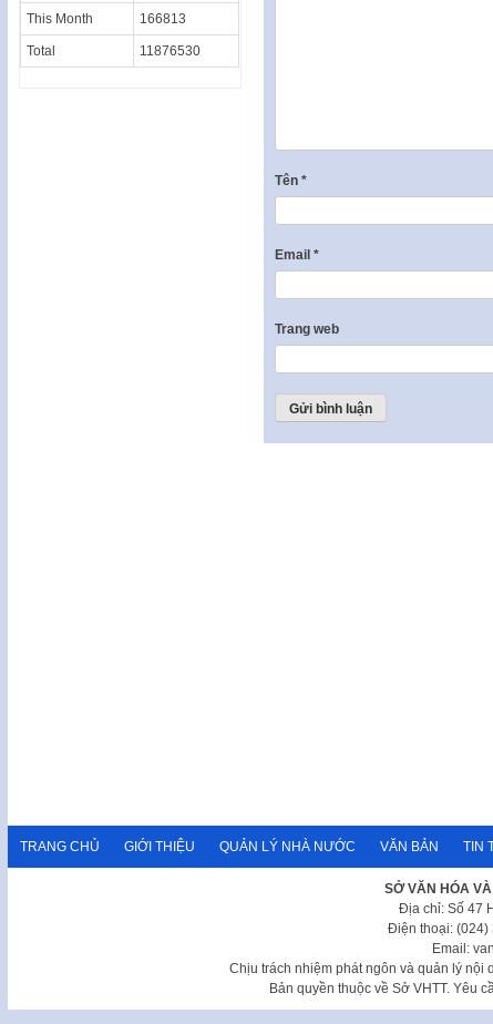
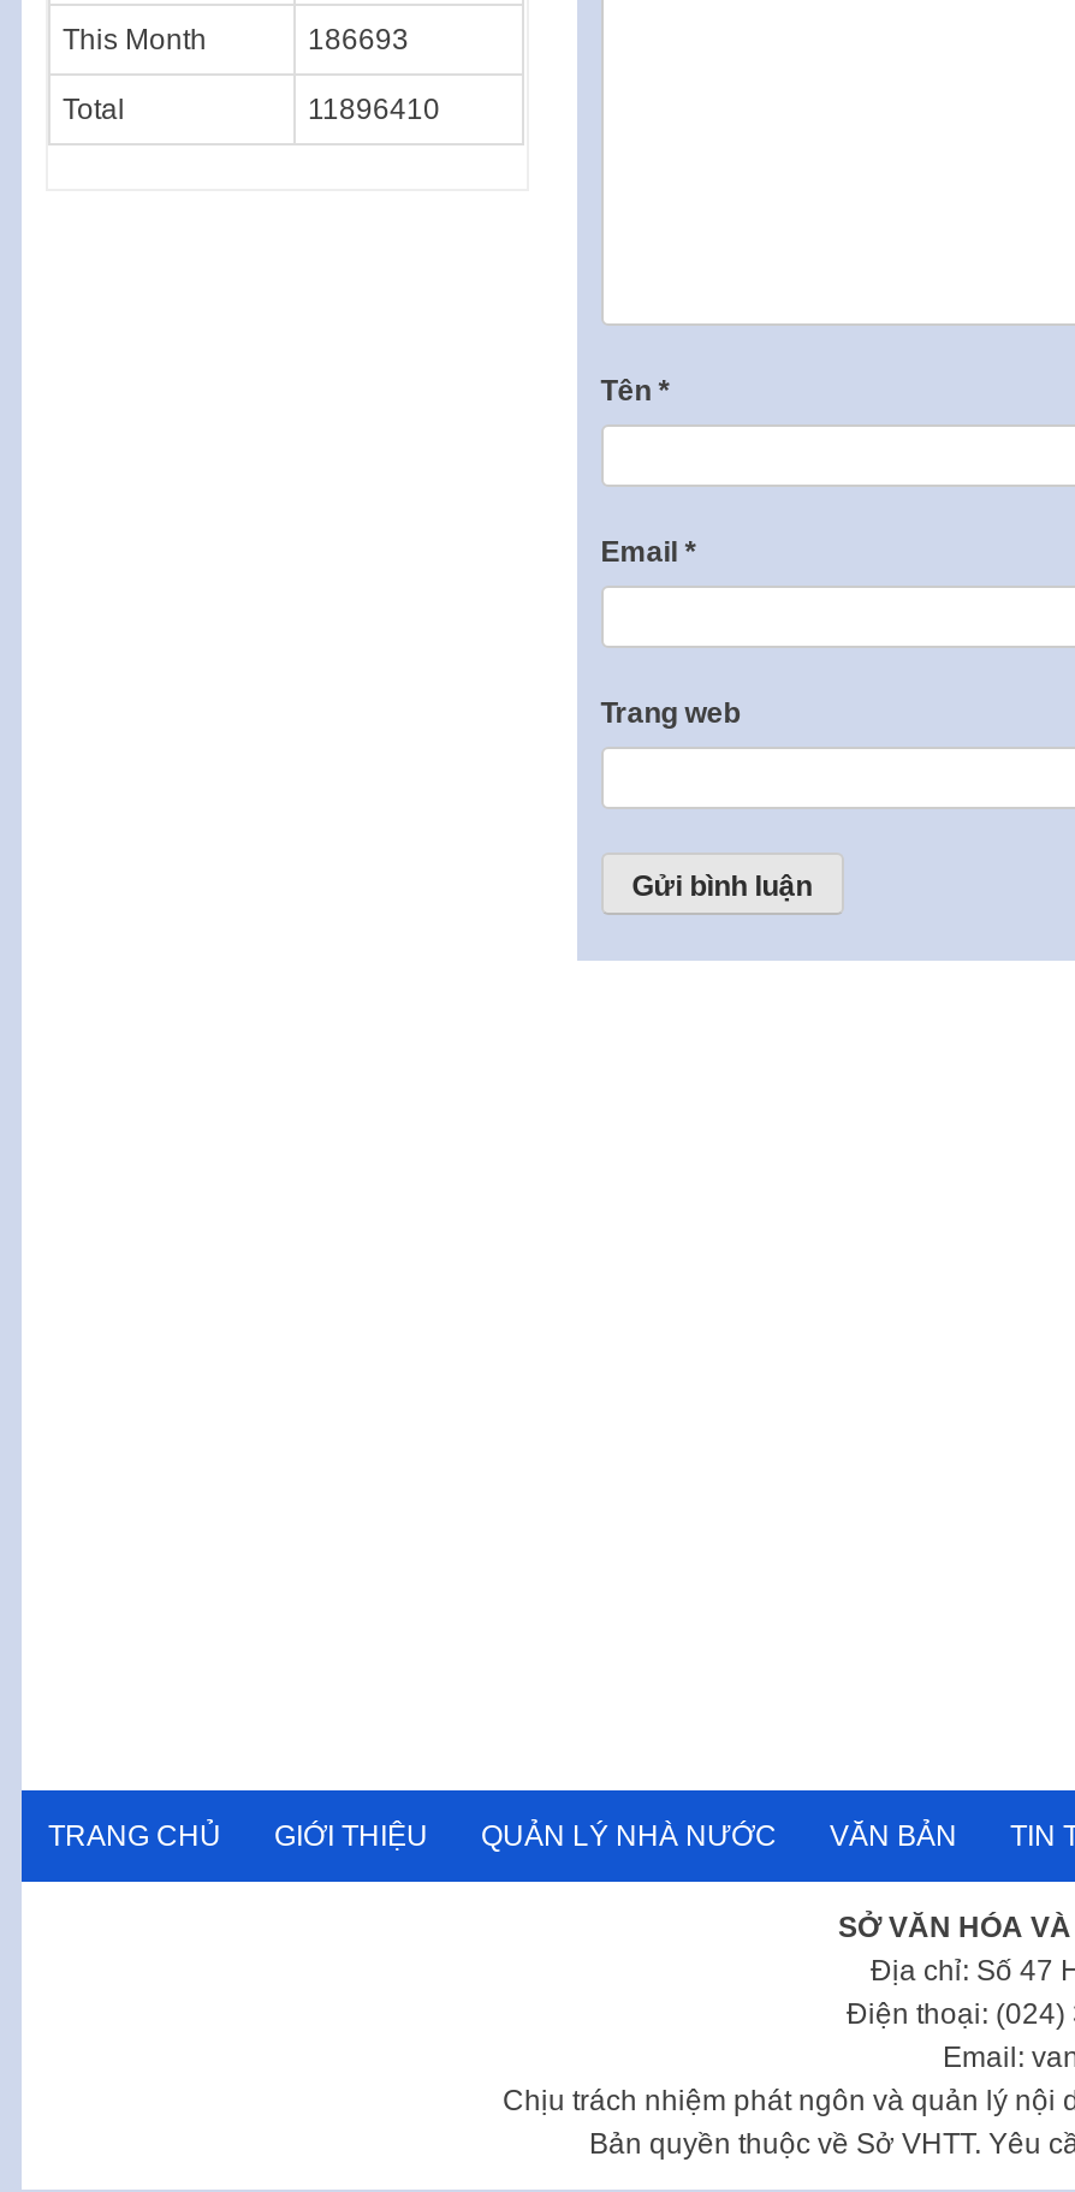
[140,11,186,26] 166813 -> [308,23,409,56] 186693
[140,43,201,59] 11876530 -> [308,92,440,126] 11896410

